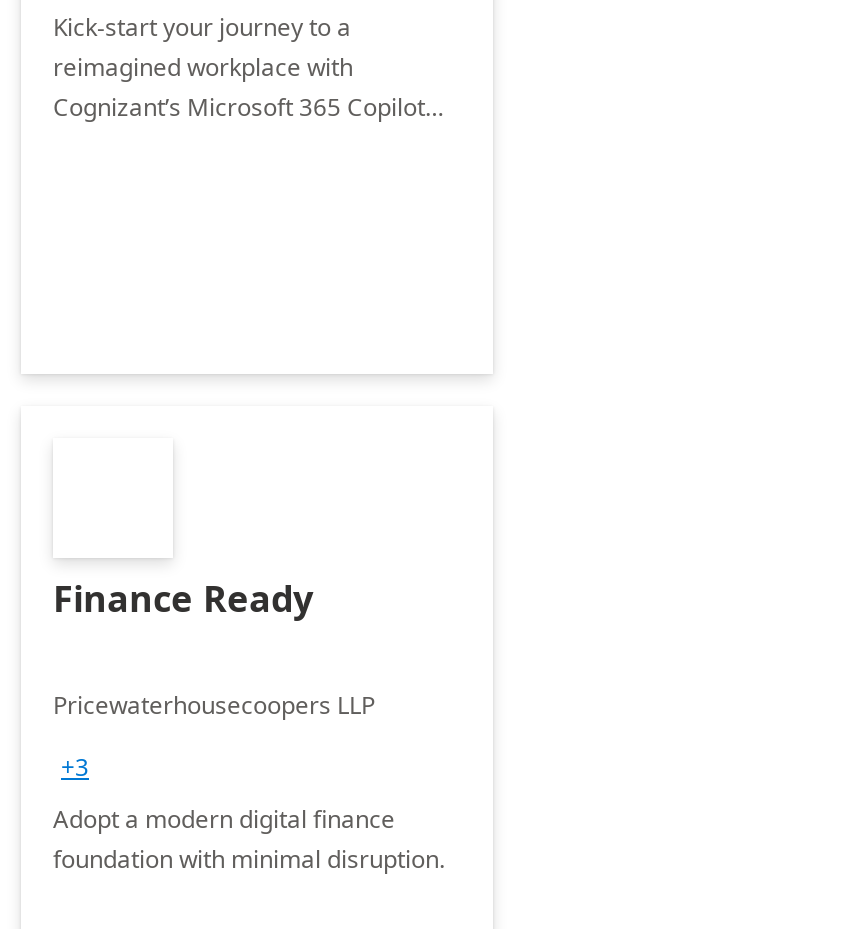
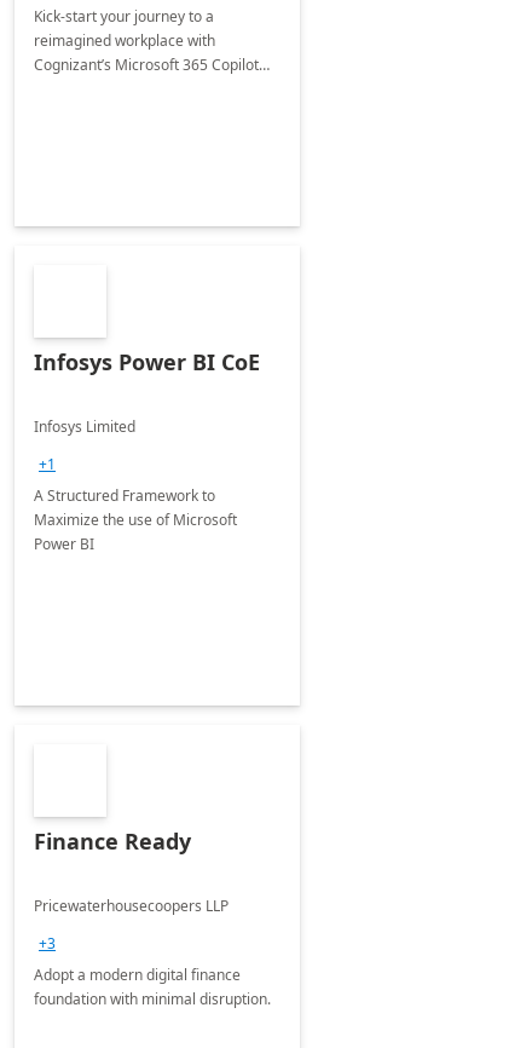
none -> [34,347,260,554] Infosys Power BI CoE | Infosys Limited | +1 | A Structured Framework to | Maximize the use of Microsoft | Power BI

